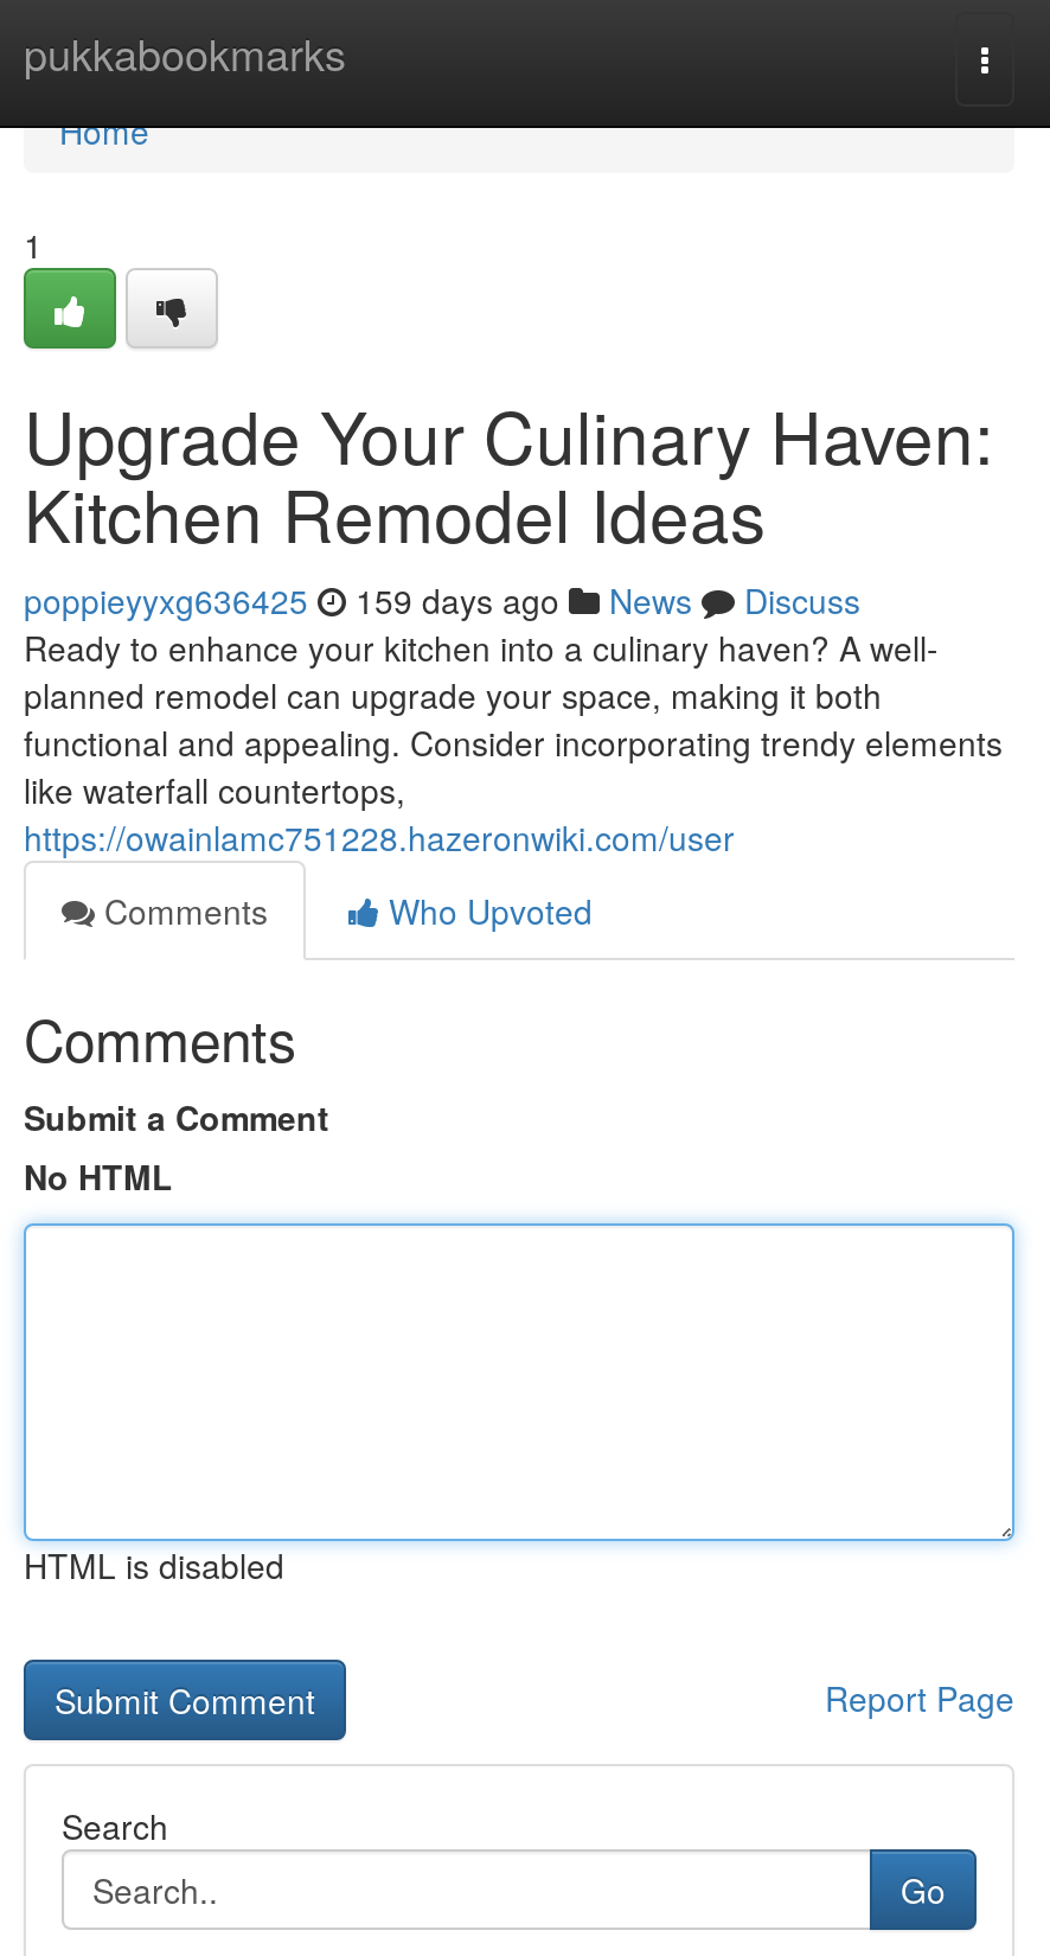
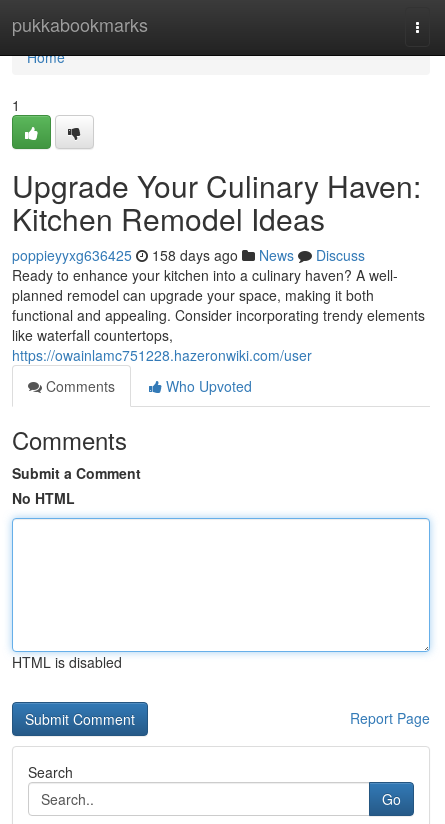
[24,576,860,624] poppieyyxg636425 159 days ago News Discuss -> [12,245,365,265] poppieyyxg636425 158 days ago News Discuss

